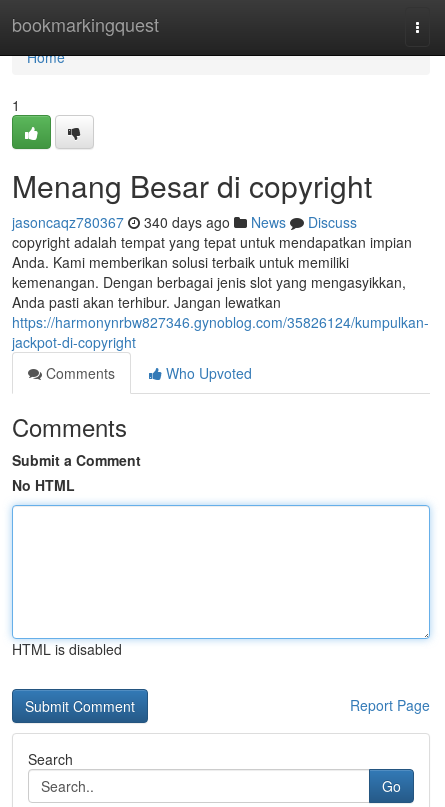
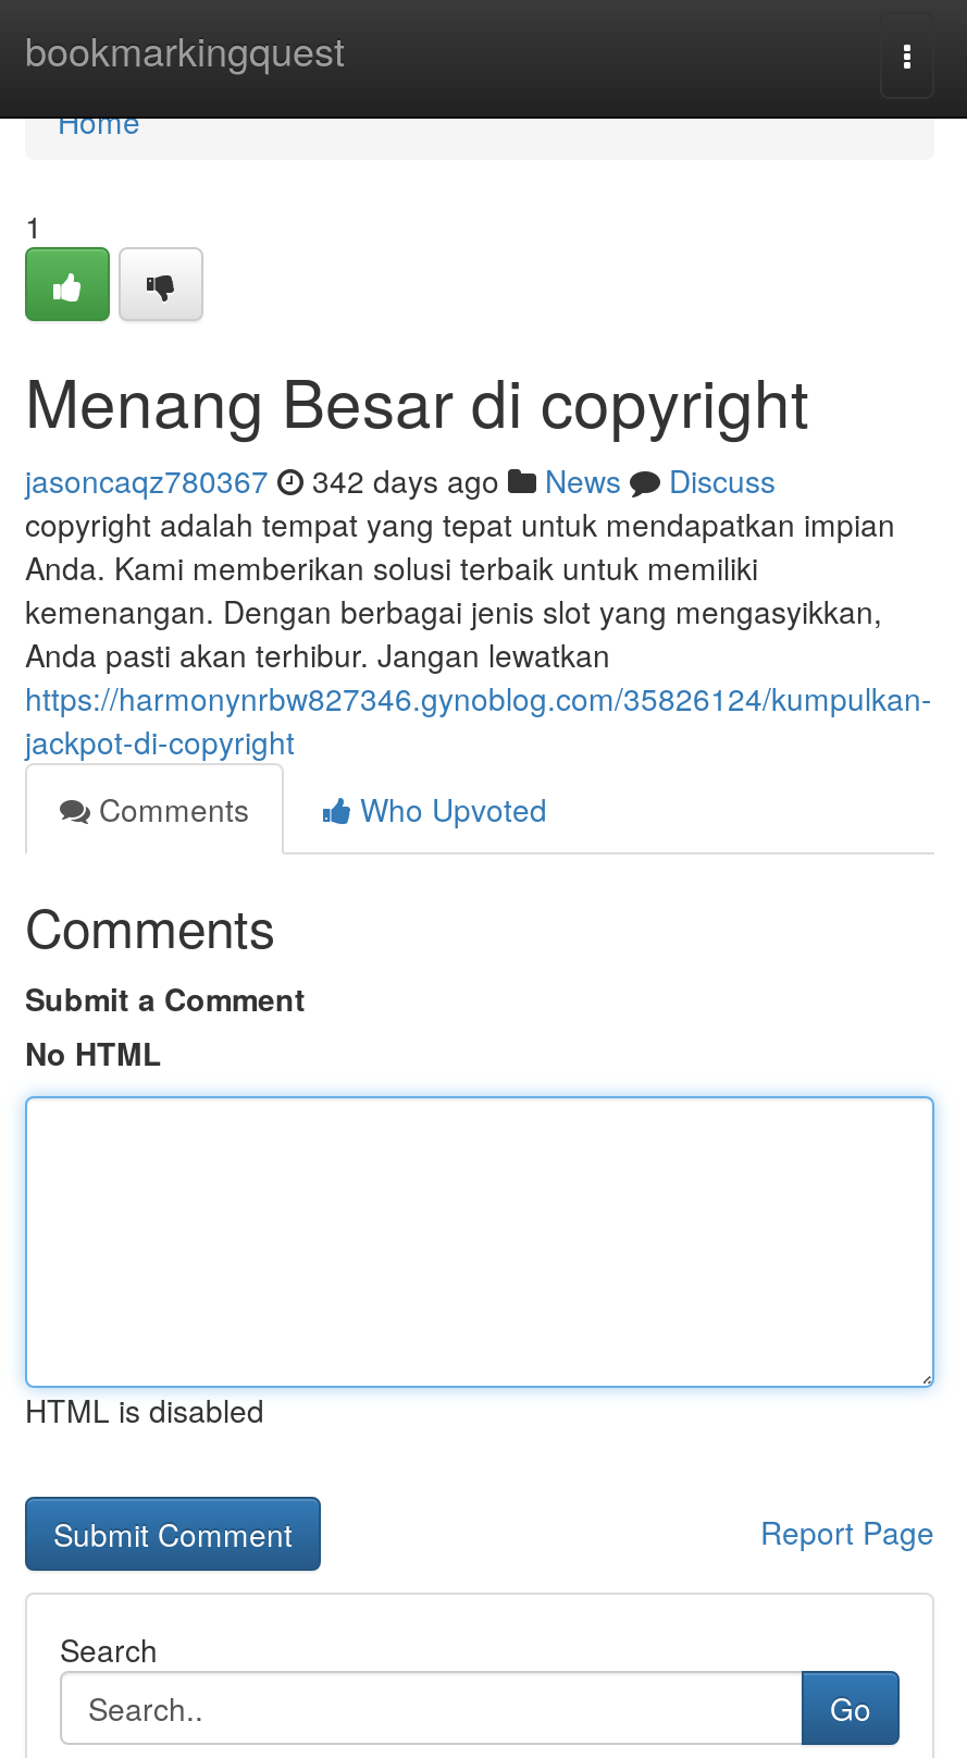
[12,212,357,232] jasoncaqz780367 340 days ago News Discuss -> [25,458,776,502] jasoncaqz780367 342 days ago News Discuss

